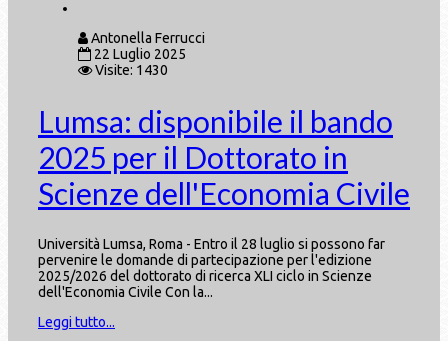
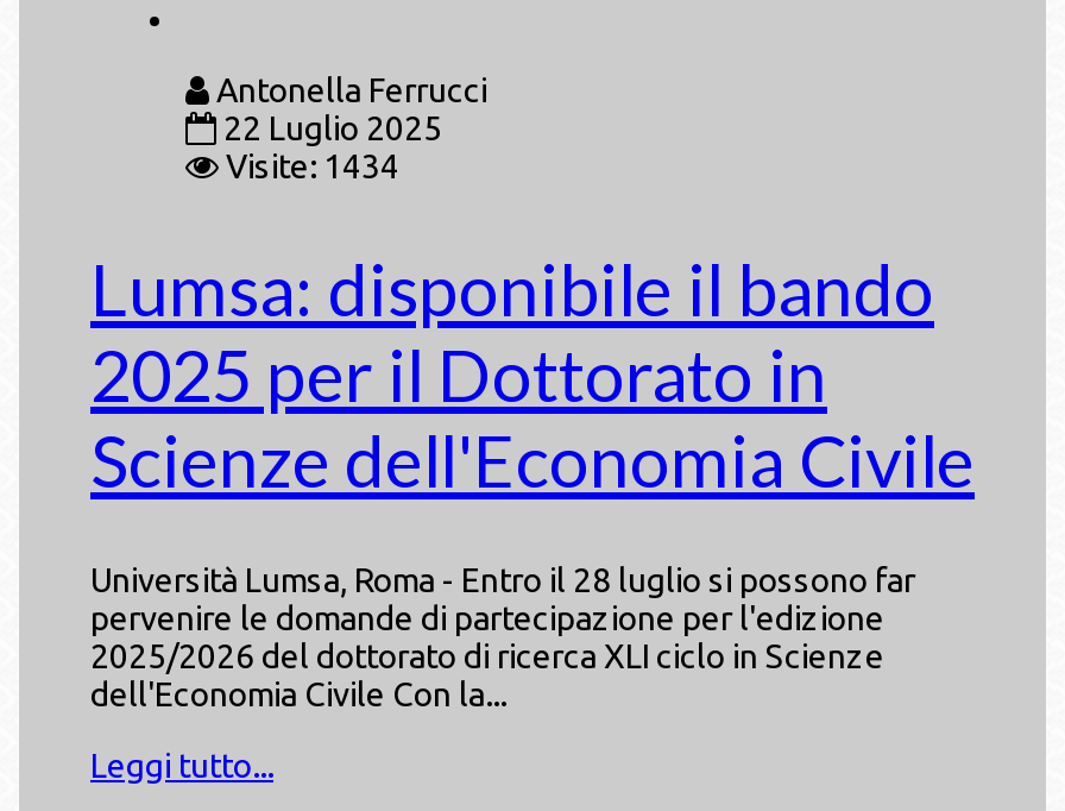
[95,62,168,78] Visite: 1430 -> [226,147,399,185] Visite: 1434

